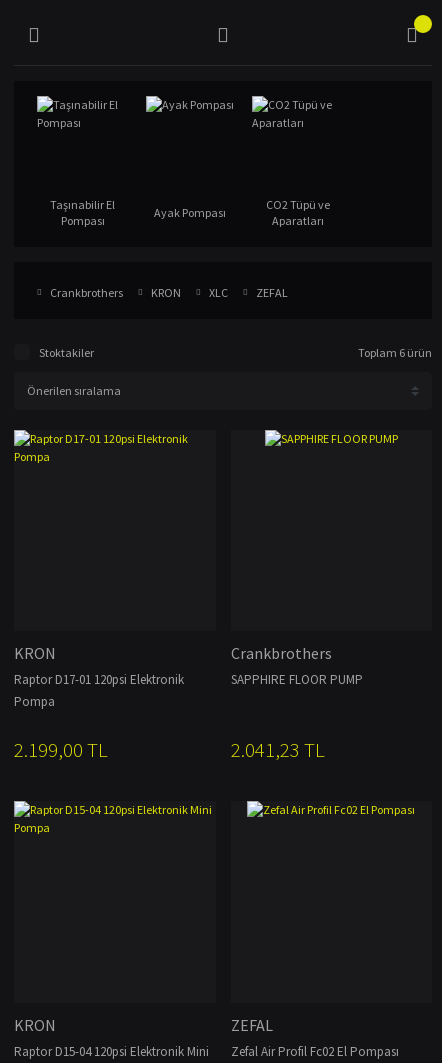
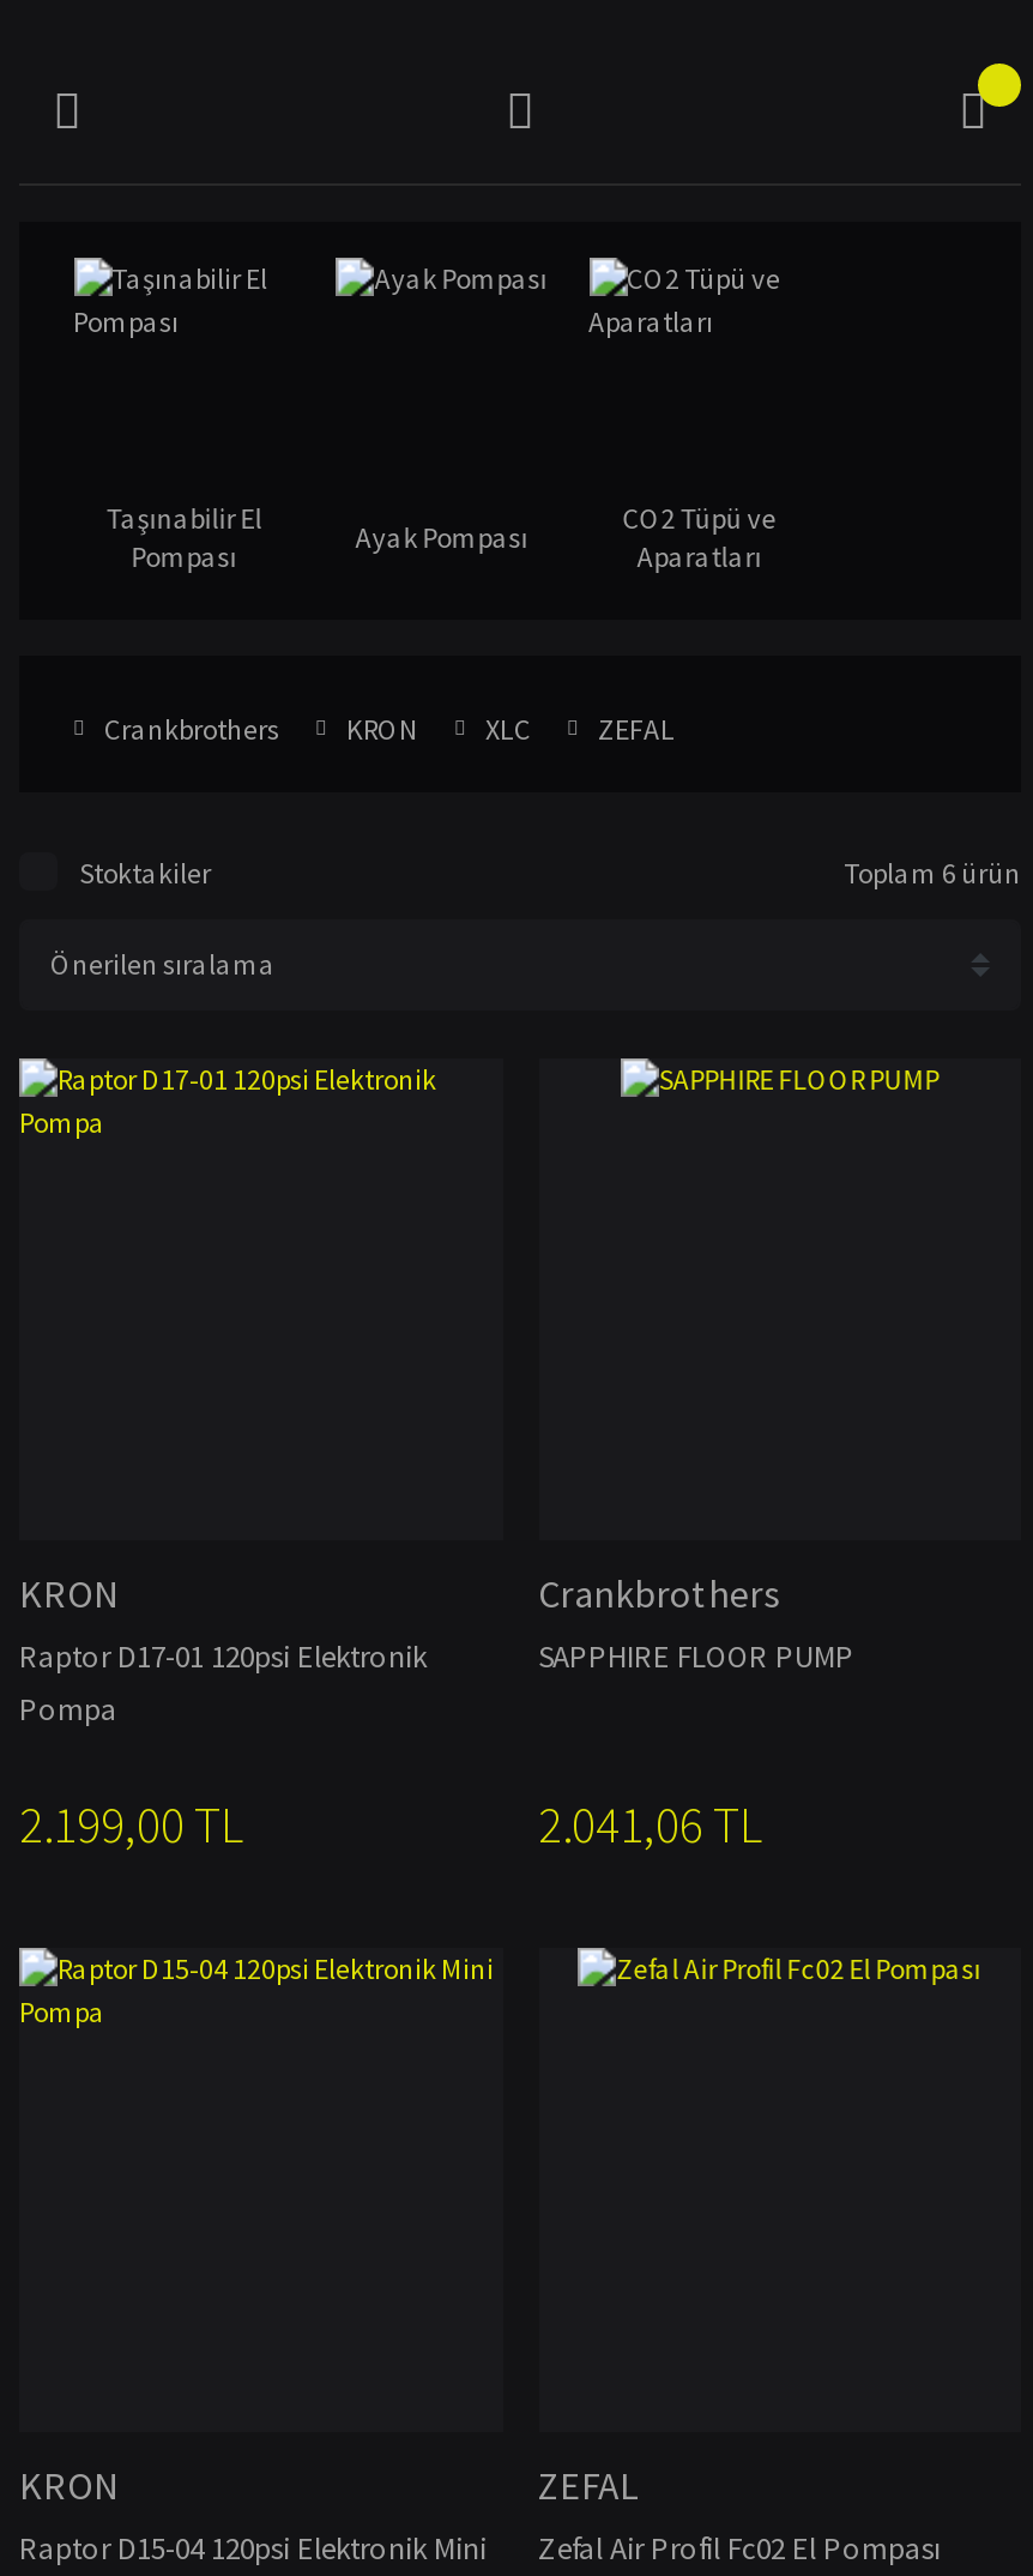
[230,736,324,763] 2.041,23 TL -> [538,1792,763,1857] 2.041,06 TL

